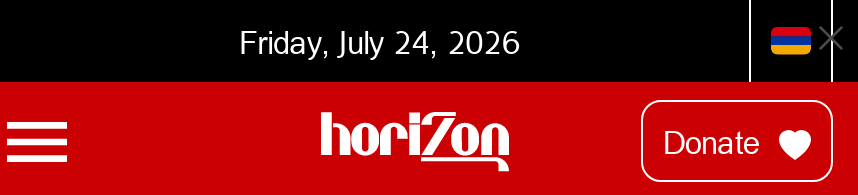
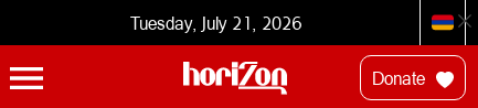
[239,21,519,59] Friday, July 24, 2026 -> [130,12,301,33] Tuesday, July 21, 2026

